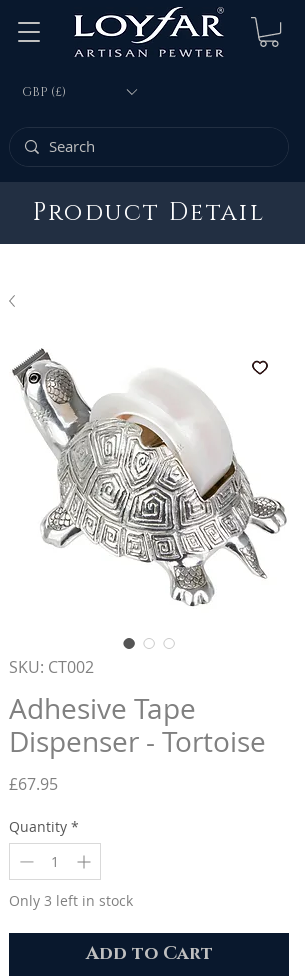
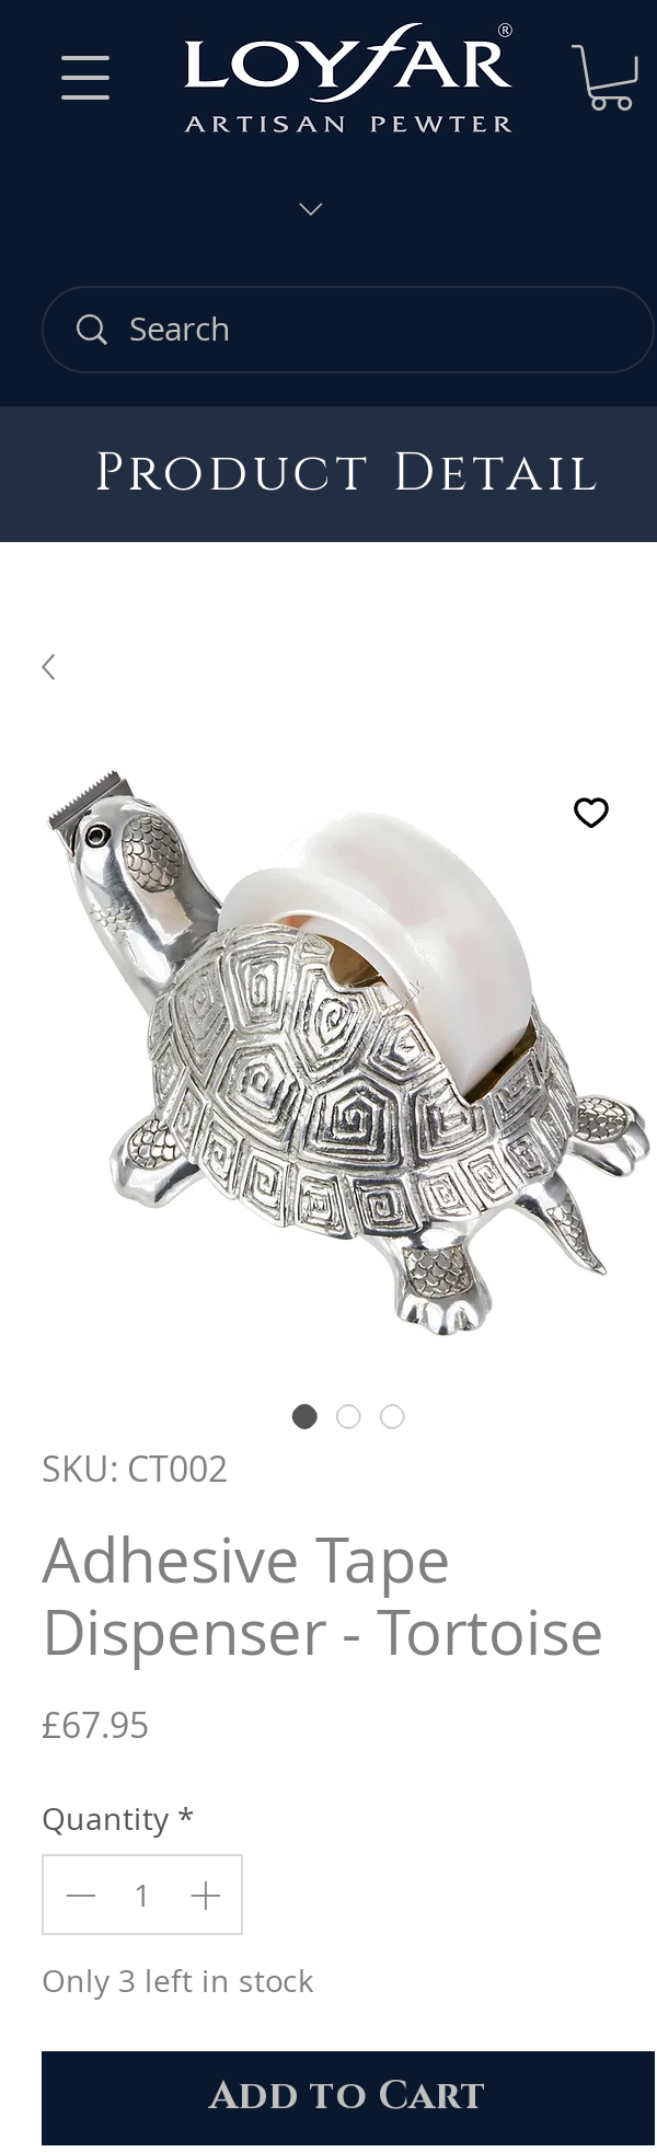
[22,84,66,100] GBP (£) -> none

